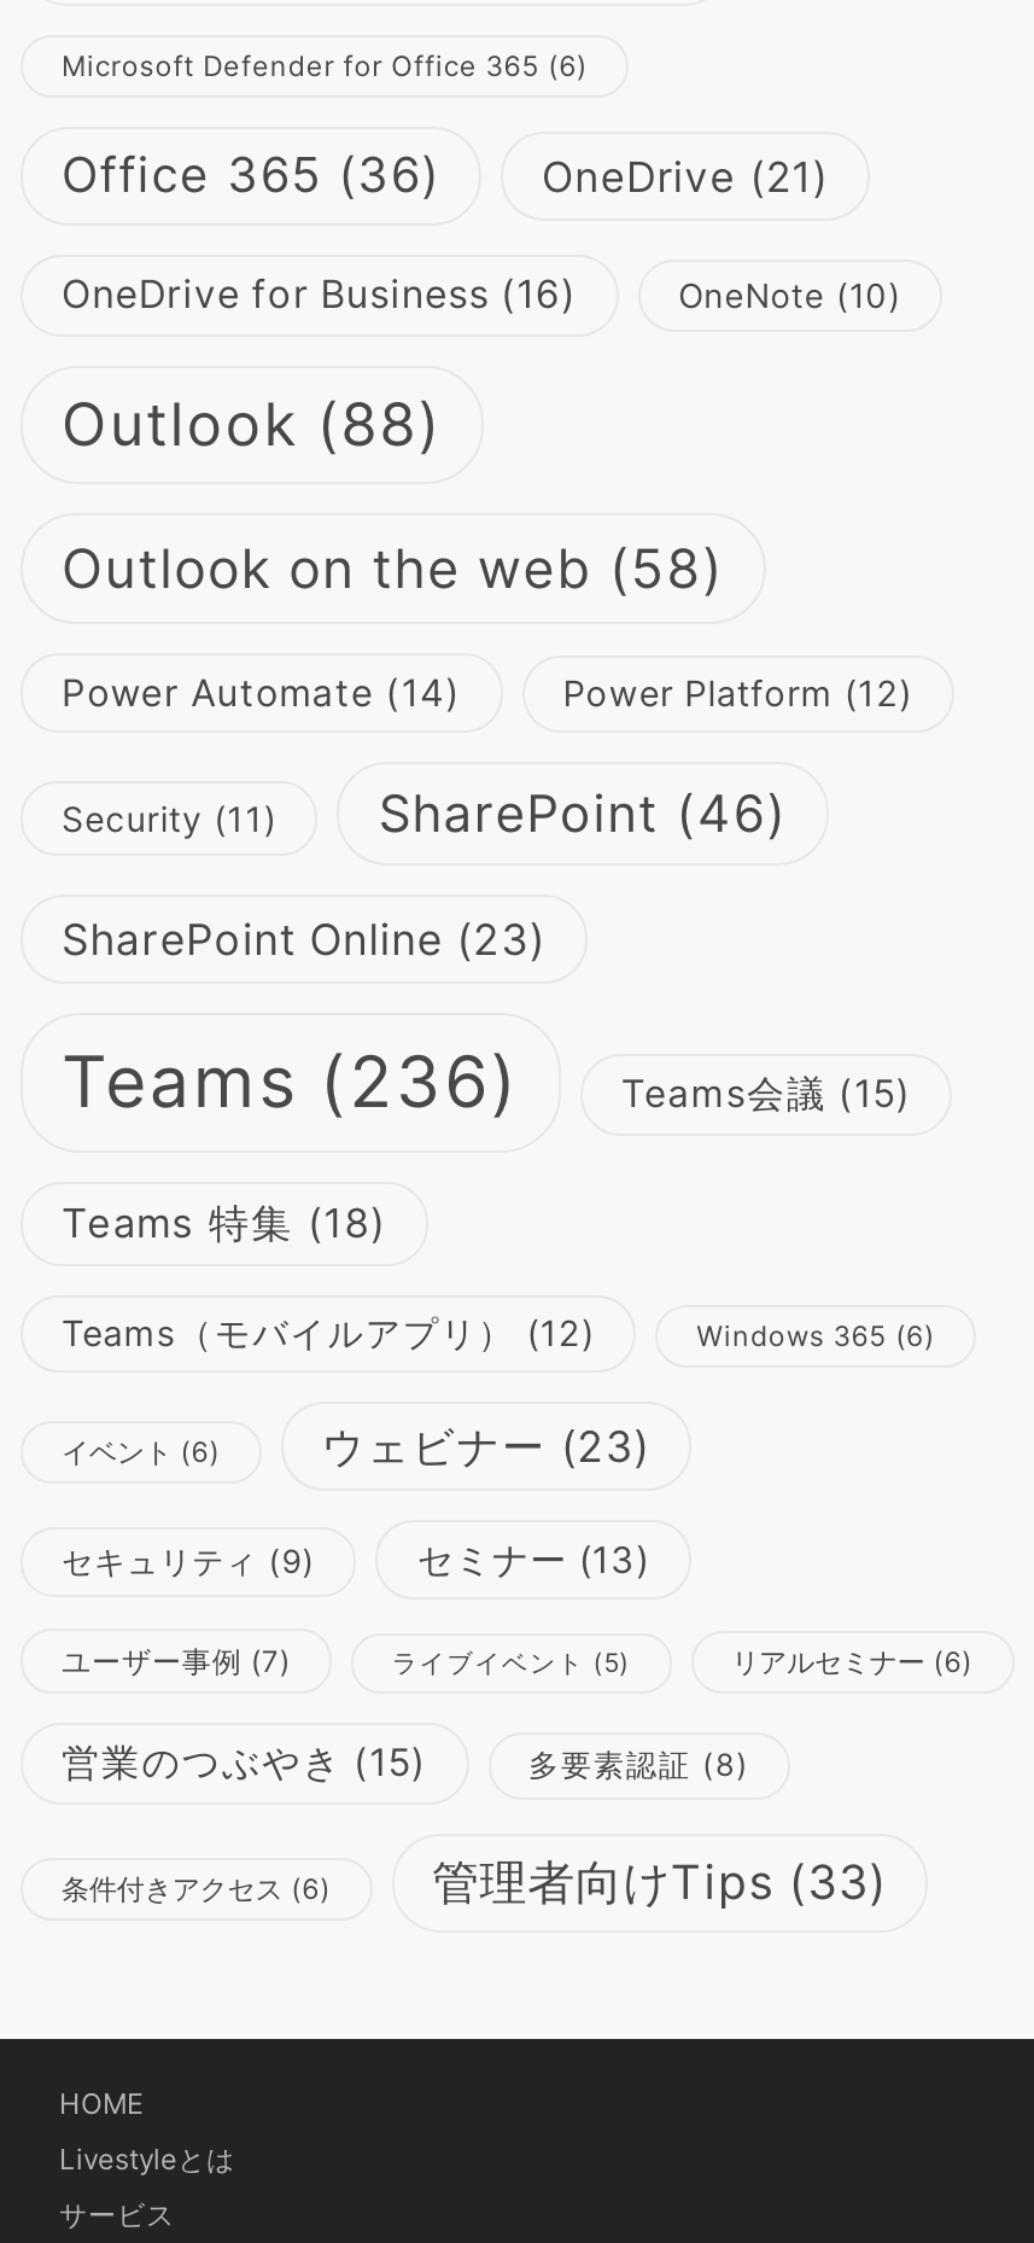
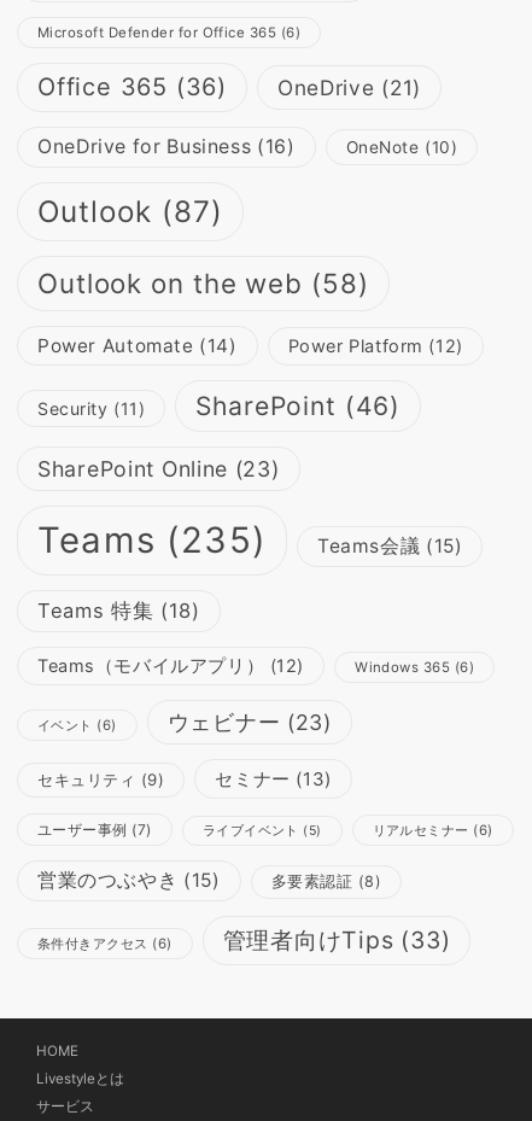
[62,386,442,459] Outlook (88) -> [37,193,223,229] Outlook (87)
[62,1038,520,1123] Teams (236) -> [37,519,266,561] Teams (235)

